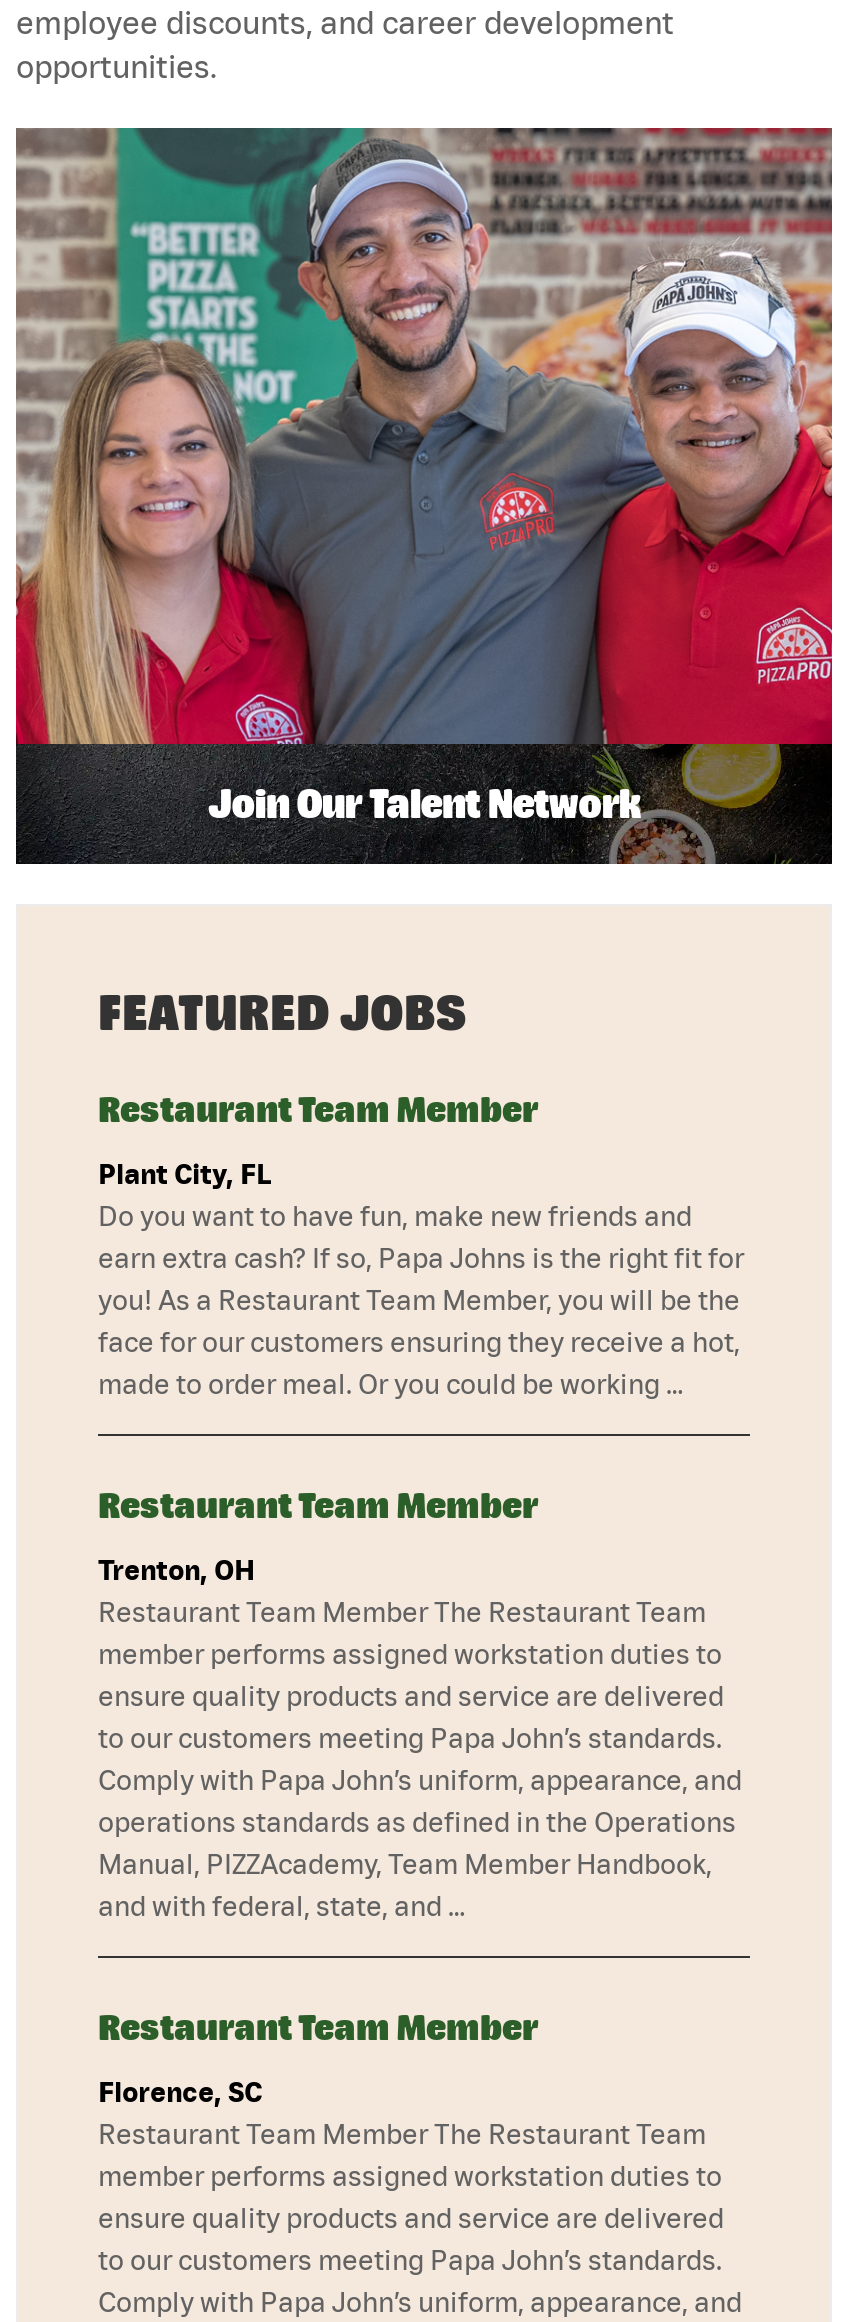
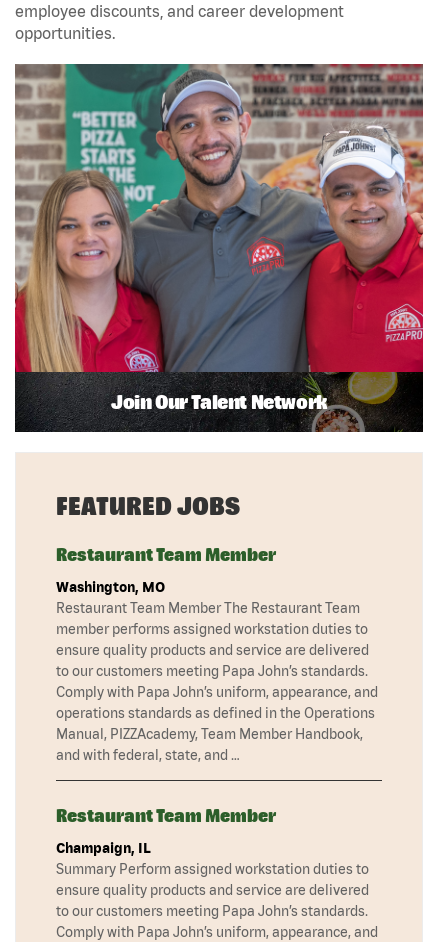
[98,1157,744,1585] Plant City, FL | Do you want to have fun, make new friends and | earn extra cash? If so, Papa Johns is the right fit for | you! As a Restaurant Team Member, you will be the | face for our customers ensuring they receive a hot, | made to order meal. Or you could be working … | Restaurant Team Member | Trenton, OH -> [56,579,165,595] Washington, MO
[98,2075,722,2191] Florence, SC | Restaurant Team Member The Restaurant Team | member performs assigned workstation duties to -> [56,840,369,877] Champaign, IL | Summary Perform assigned workstation duties to

